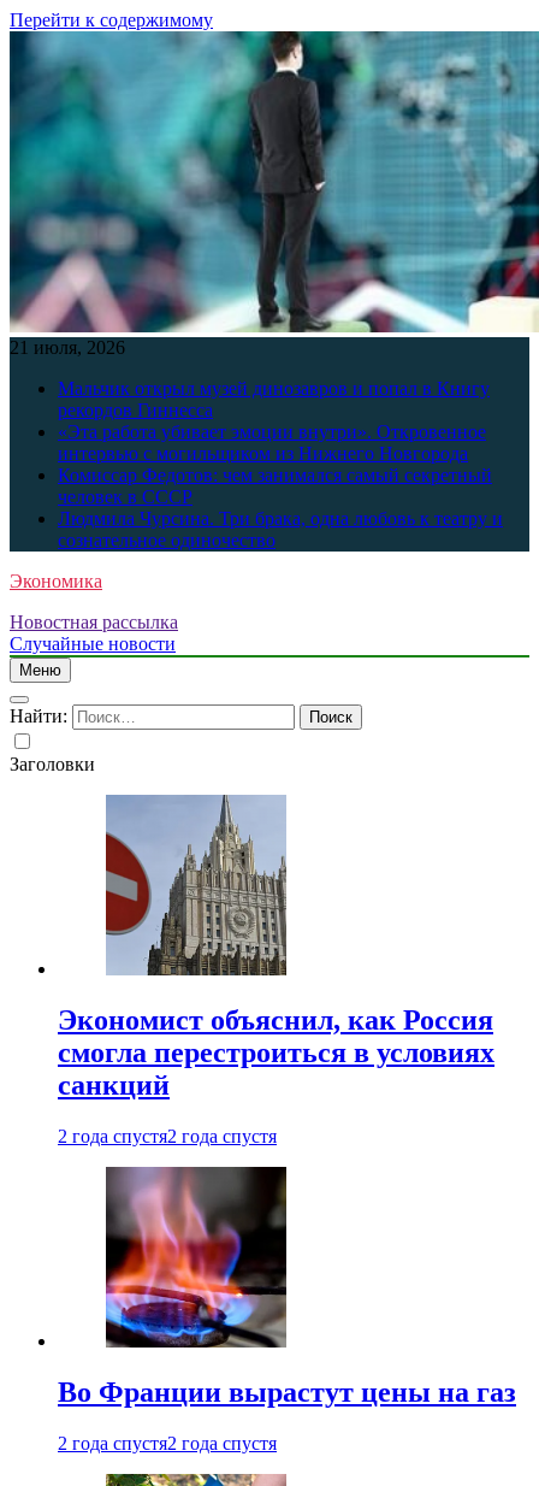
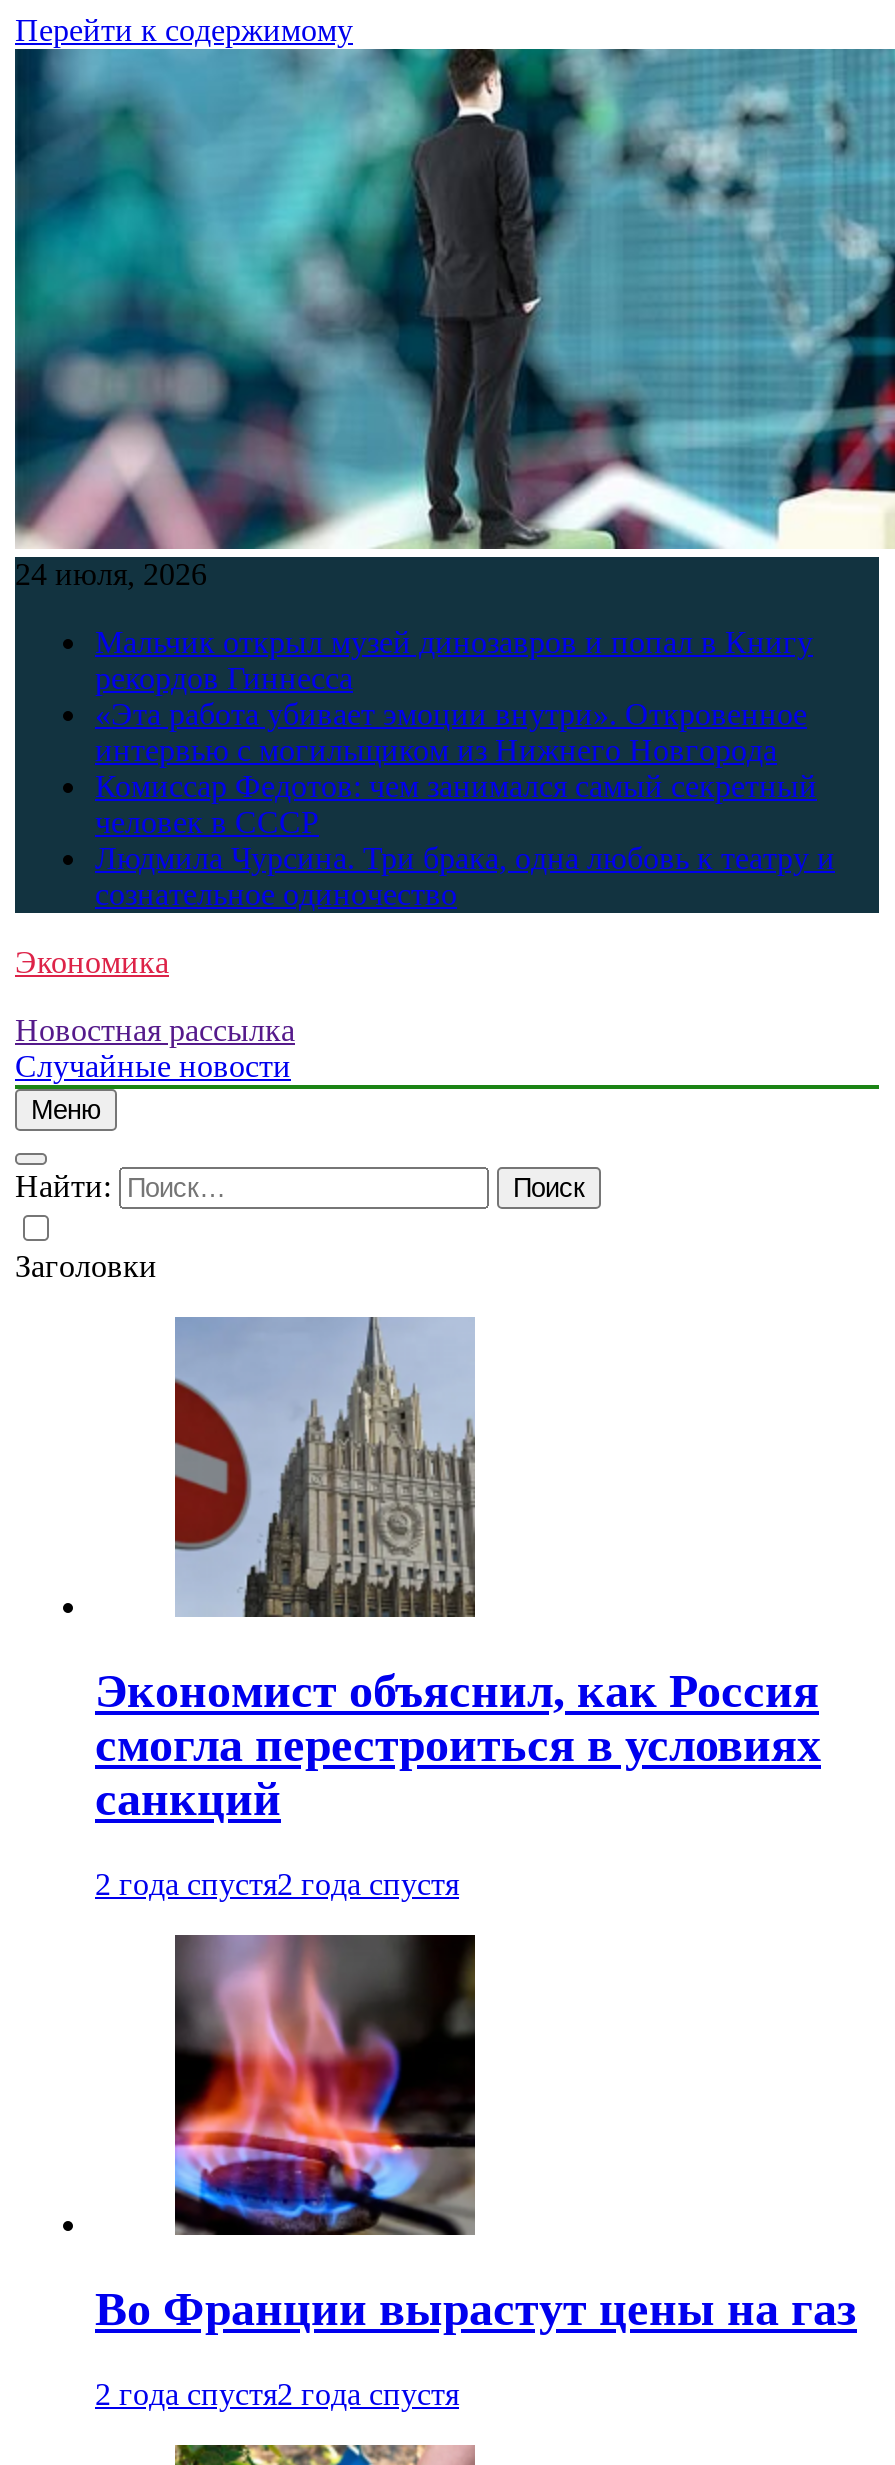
[10,337,125,358] 21 июля, 2026 -> [15,557,207,591] 24 июля, 2026

